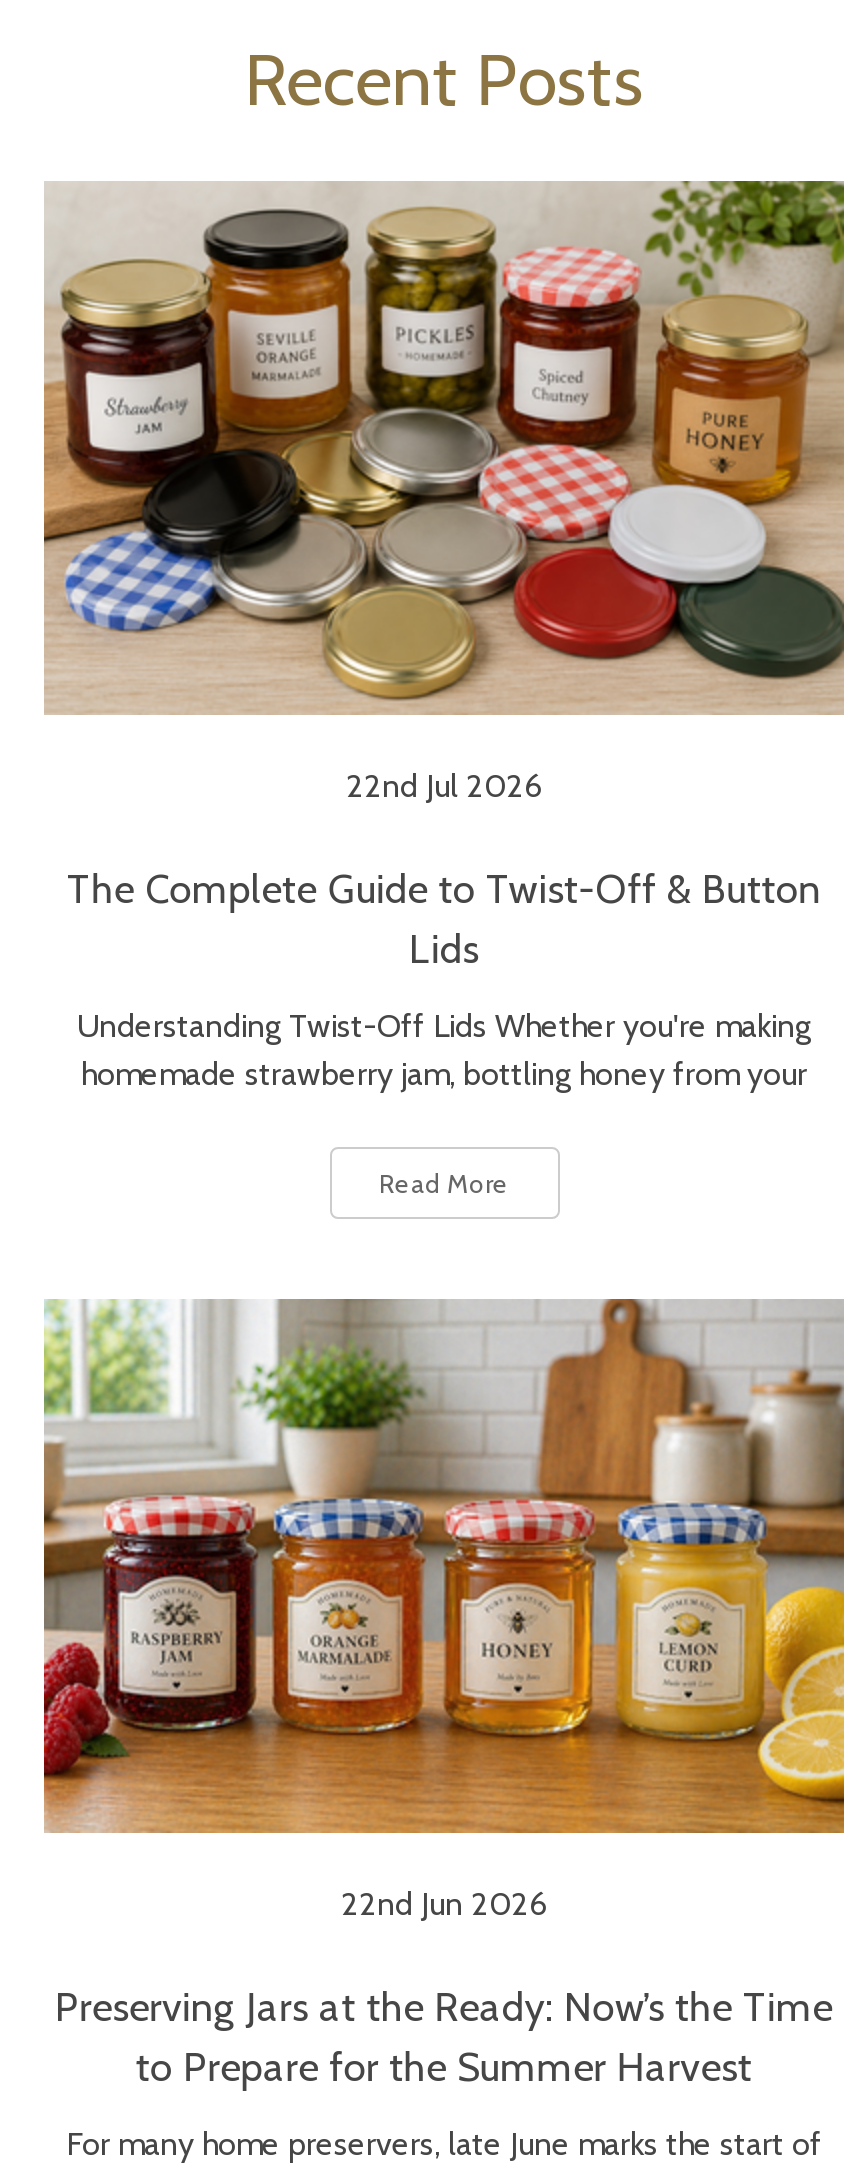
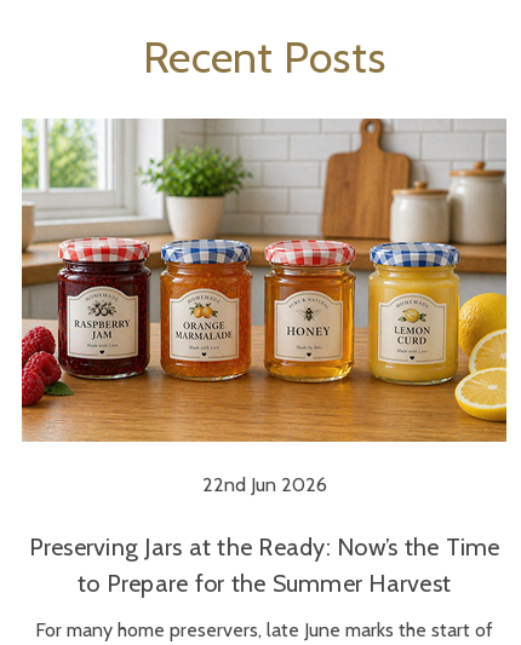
[42,181,846,1198] [image] | 22nd Jul 2026 | The Complete Guide to Twist-Off & Button | Lids | Understanding Twist-Off Lids Whether you're making | homemade strawberry jam, bottling honey from your | Read More -> none

